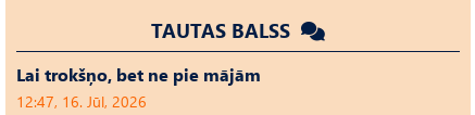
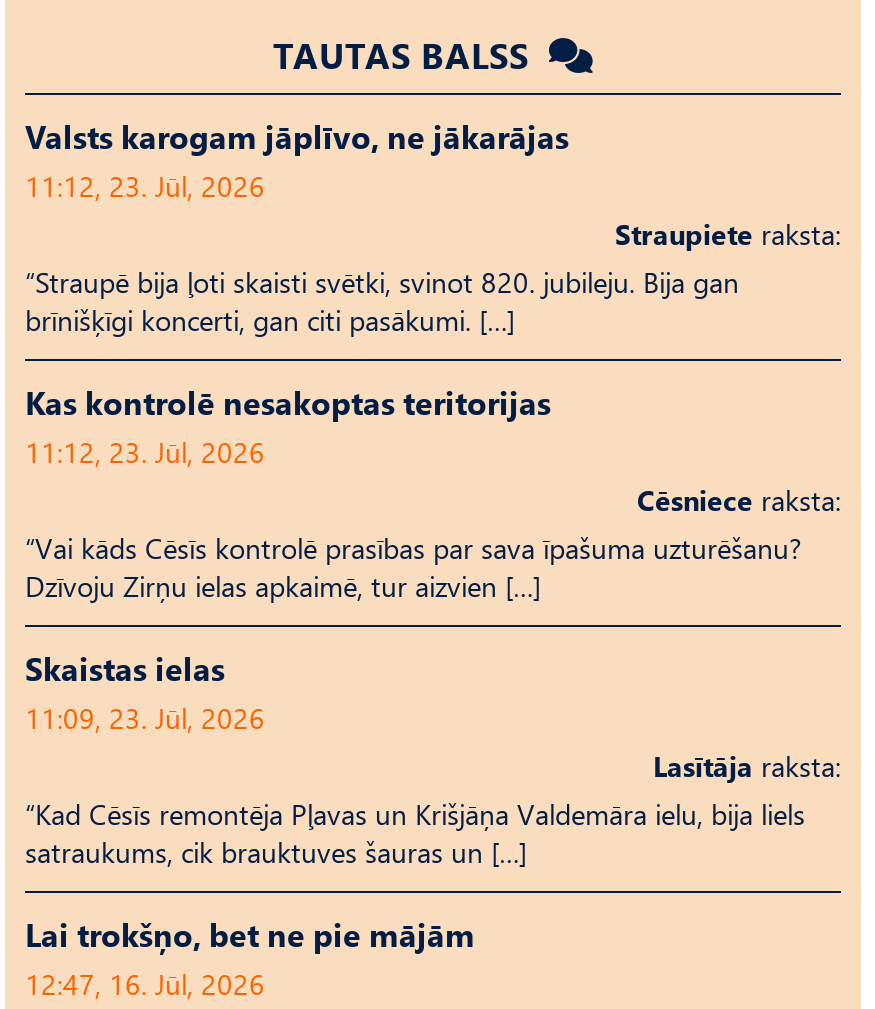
none -> [25,114,841,870] Valsts karogam jāplīvo, ne jākarājas | 11:12, 23. Jūl, 2026 | Straupiete raksta: | “Straupē bija ļoti skaisti svētki, svinot 820. jubileju. Bija gan | brīnišķīgi koncerti, gan citi pasākumi. […] | Kas kontrolē nesakoptas teritorijas | 11:12, 23. Jūl, 2026 | Cēsniece raksta: | “Vai kāds Cēsīs kontrolē prasības par sava īpašuma uzturēšanu? | Dzīvoju Zirņu ielas apkaimē, tur aizvien […] | Skaistas ielas | 11:09, 23. Jūl, 2026 | Lasītāja raksta: | “Kad Cēsīs remontēja Pļavas un Krišjāņa Valdemāra ielu, bija liels | satraukums, cik brauktuves šauras un […]

